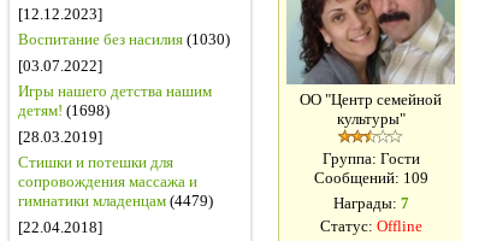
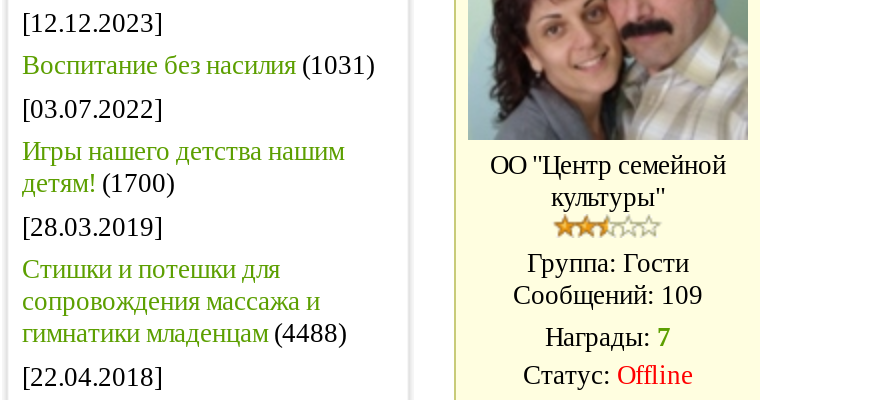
[18,30,230,48] Воспитание без насилия (1030) -> [22,50,374,80] Воспитание без насилия (1031)
[18,101,110,119] детям! (1698) -> [22,168,174,198] детям! (1700)
[18,192,213,210] гимнатики младенцам (4479) -> [22,318,346,348] гимнатики младенцам (4488)

